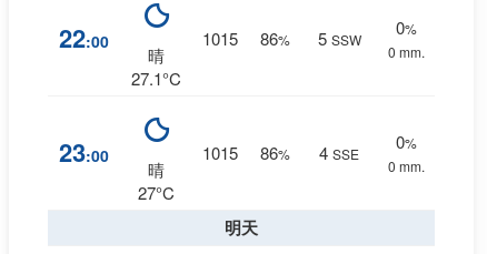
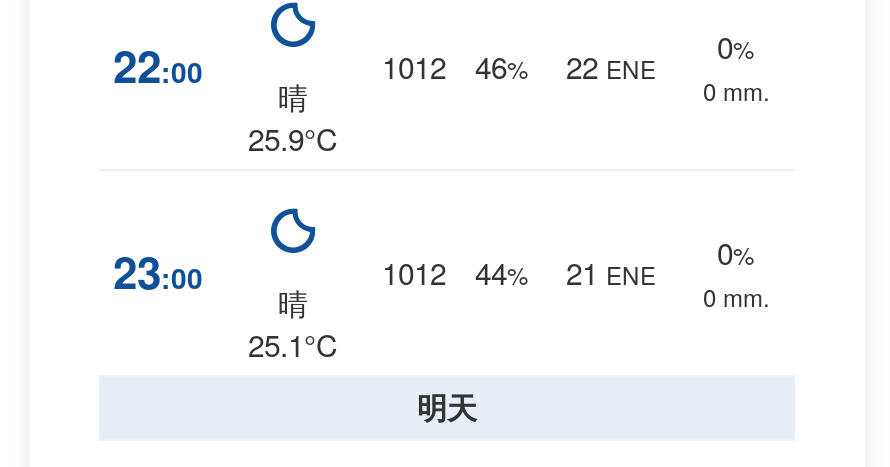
[202,27,361,50] 1015 | 86% | 5 SSW -> [382,45,656,87] 1012 | 46% | 22 ENE
[131,67,181,90] 27.1°C -> [248,117,338,159] 25.9°C
[202,141,359,164] 1015 | 86% | 4 SSE -> [382,251,656,293] 1012 | 44% | 21 ENE
[138,181,175,204] 27°C -> [248,323,338,365] 25.1°C

